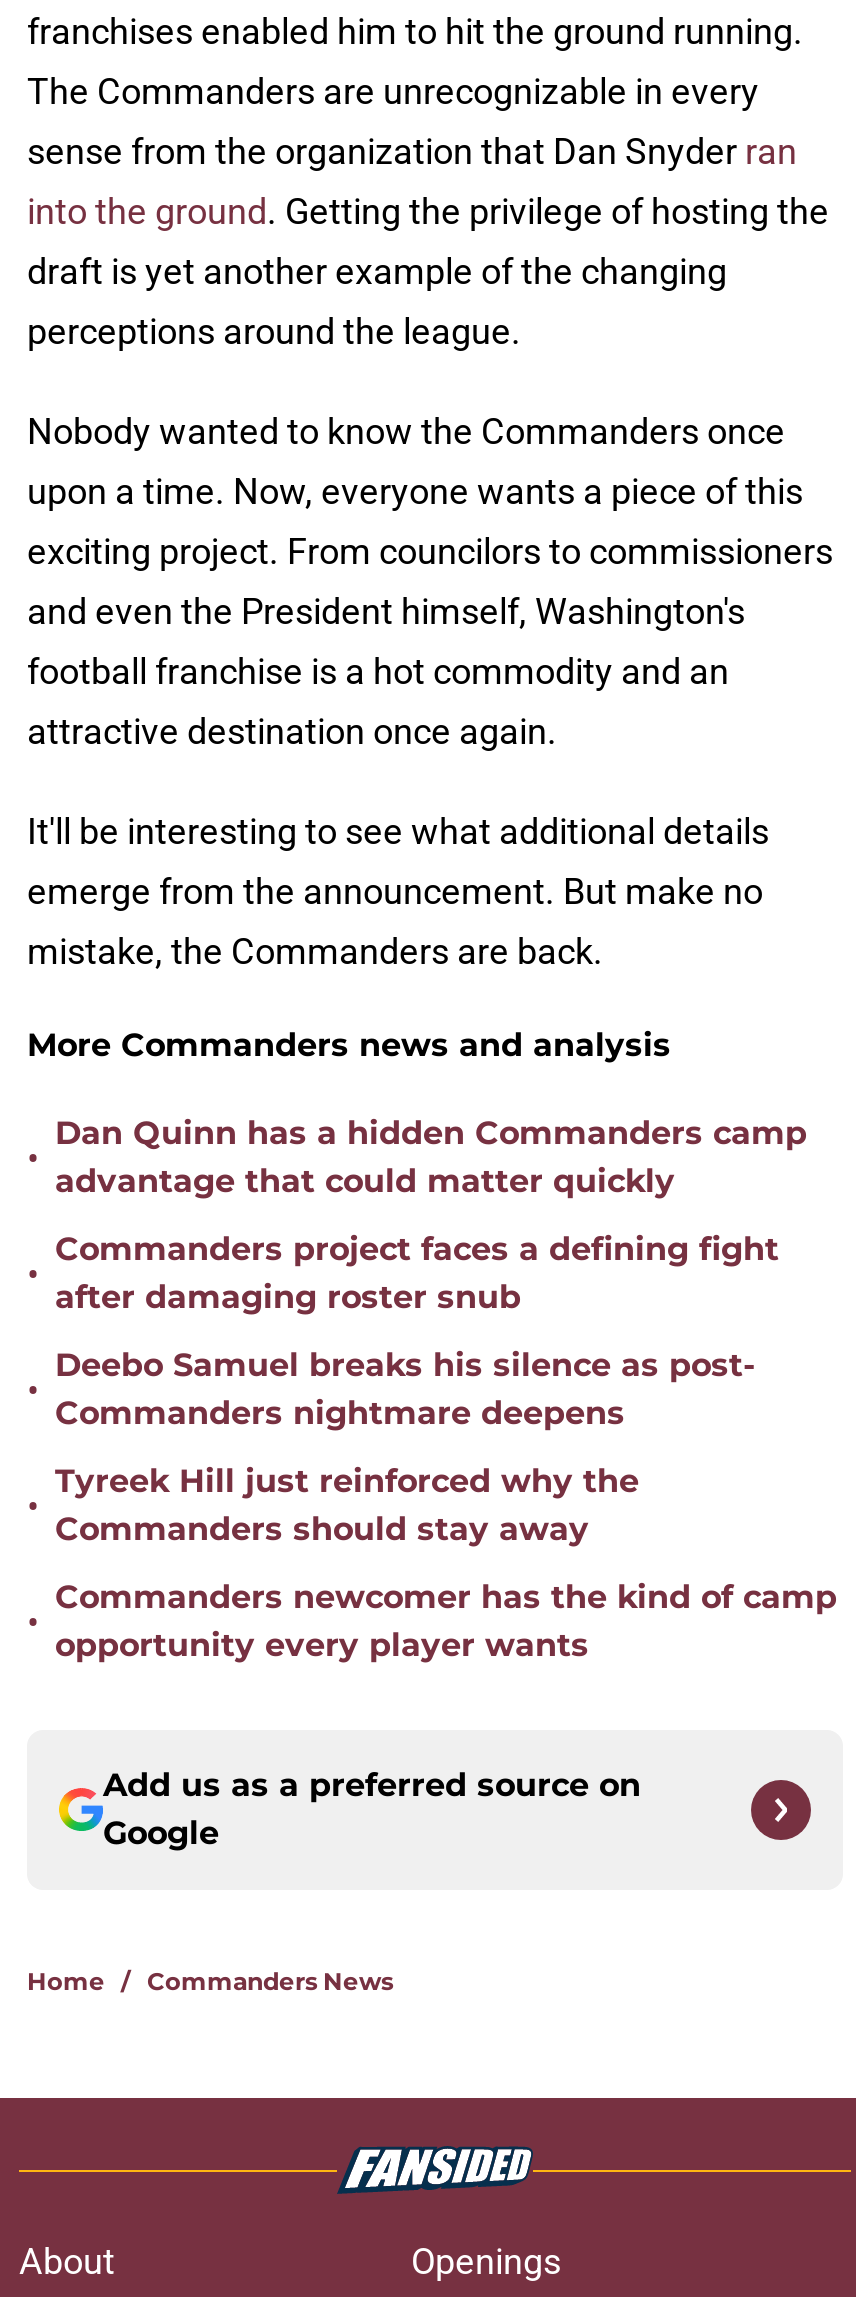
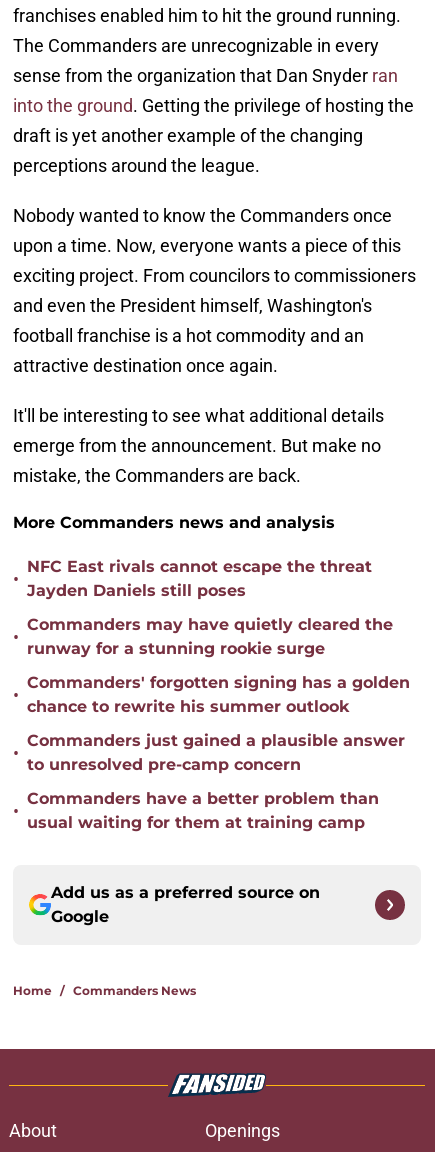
[55,1114,807,1200] Dan Quinn has a hidden Commanders camp | advantage that could matter quickly -> [27,557,372,600] NFC East rivals cannot escape the threat | Jayden Daniels still poses
[55,1230,779,1316] Commanders project faces a defining fight | after damaging roster snub -> [27,615,393,658] Commanders may have quietly cleared the | runway for a stunning rookie surge
[55,1346,755,1432] Deebo Samuel breaks his silence as post- | Commanders nightmare deepens -> [27,673,410,716] Commanders' forgotten signing has a golden | chance to rewrite his summer outlook
[55,1462,639,1548] Tyreek Hill just reinforced why the | Commanders should stay away -> [27,731,405,774] Commanders just gained a plausible answer | to unresolved pre-camp concern
[55,1578,837,1664] Commanders newcomer has the kind of camp | opportunity every player wants -> [27,789,379,832] Commanders have a better problem than | usual waiting for them at training camp

